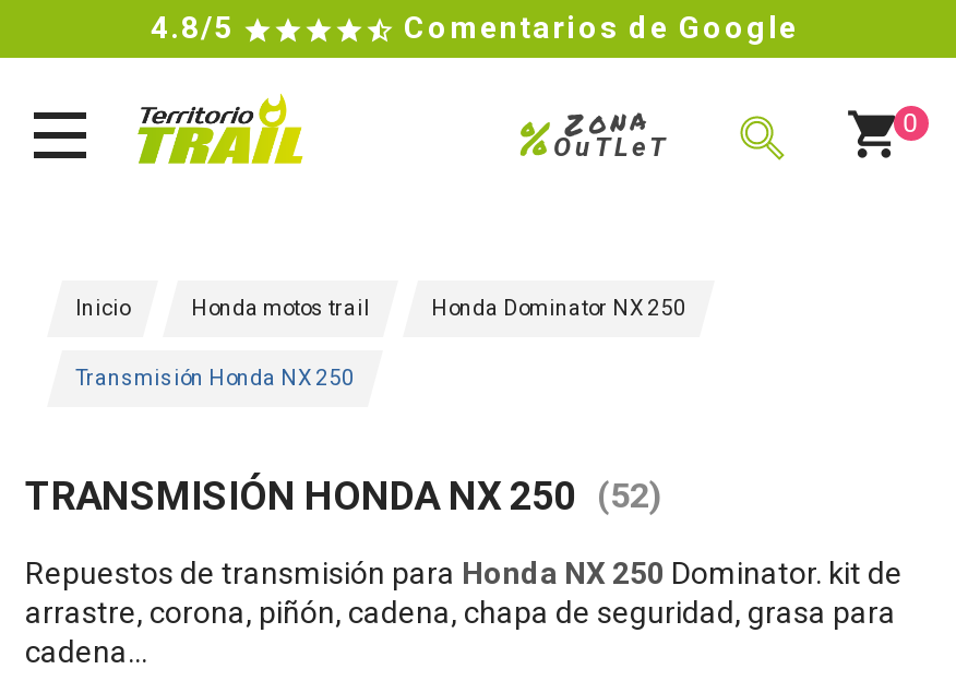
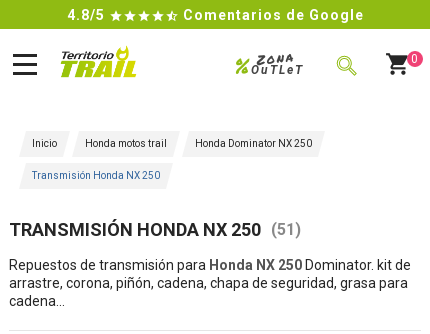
[25,473,662,518] TRANSMISIÓN HONDA NX 250 (52) -> [9,219,301,240] TRANSMISIÓN HONDA NX 250 (51)

